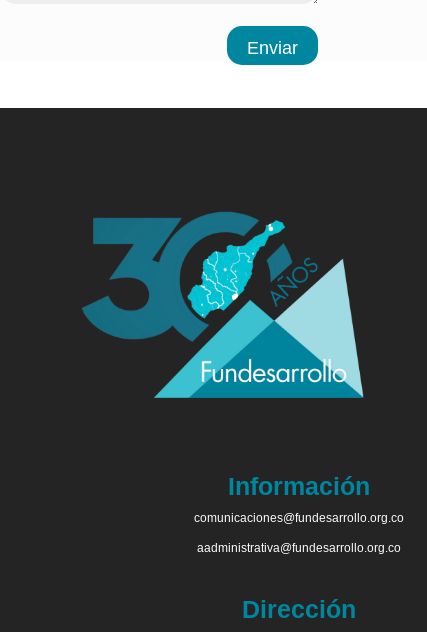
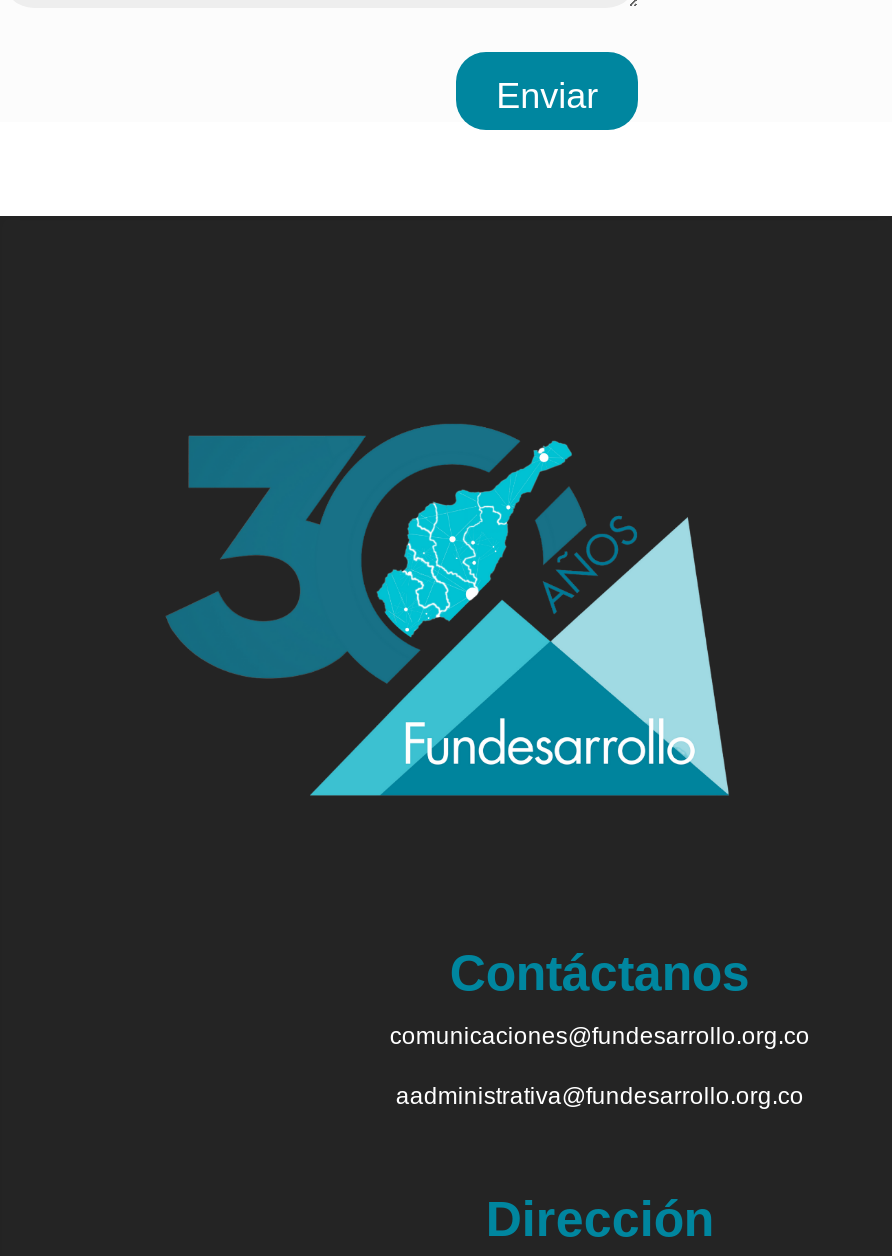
[228,472,370,500] Información -> [450,945,750,1001] Contáctanos

